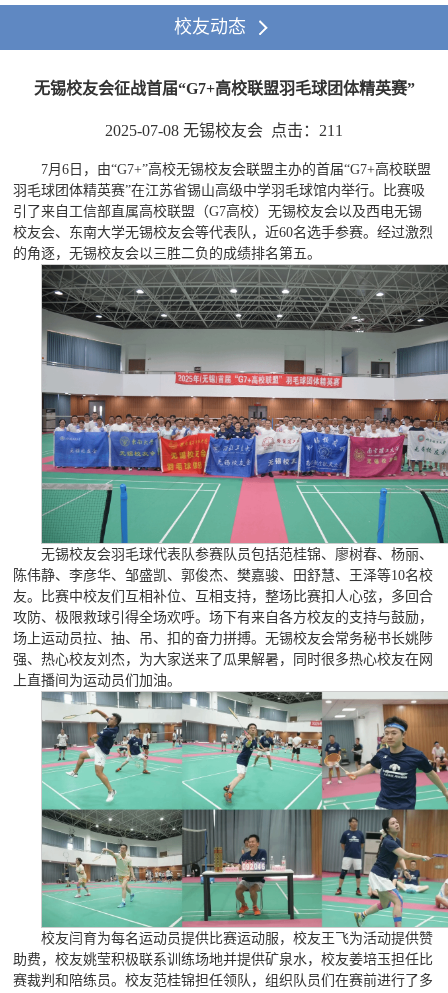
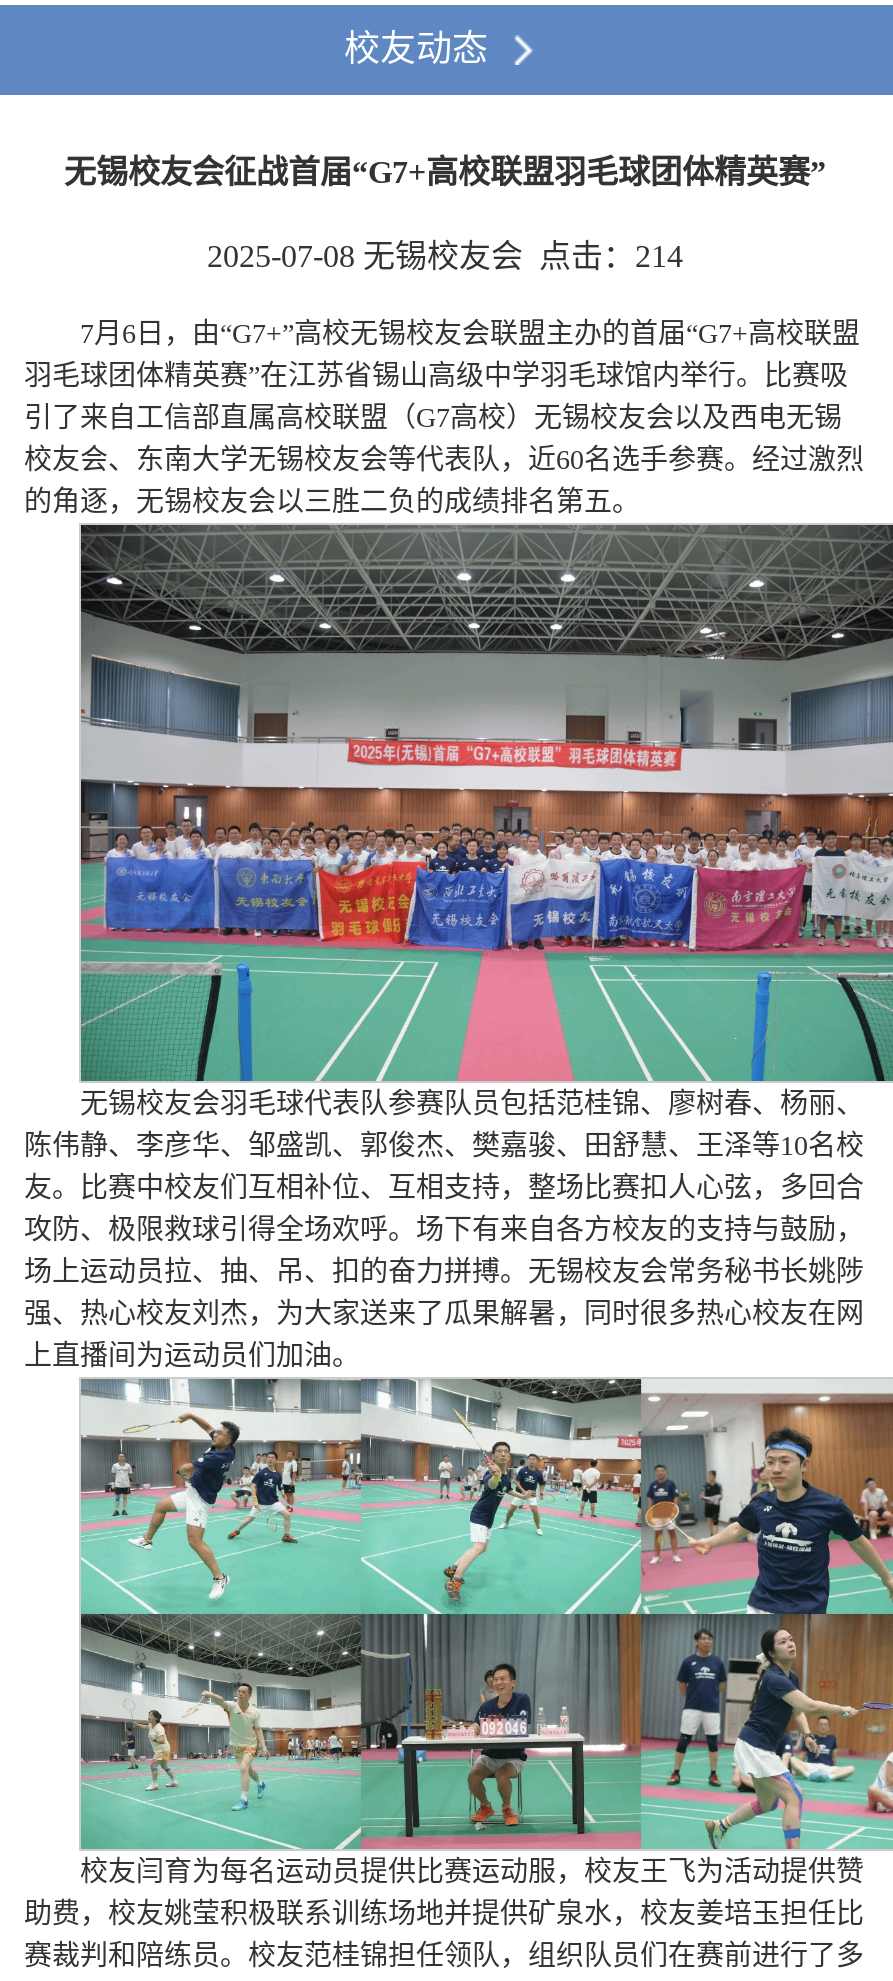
[105,122,343,139] 2025-07-08 无锡校友会 点击：211 -> [207,239,683,273] 2025-07-08 无锡校友会 点击：214

